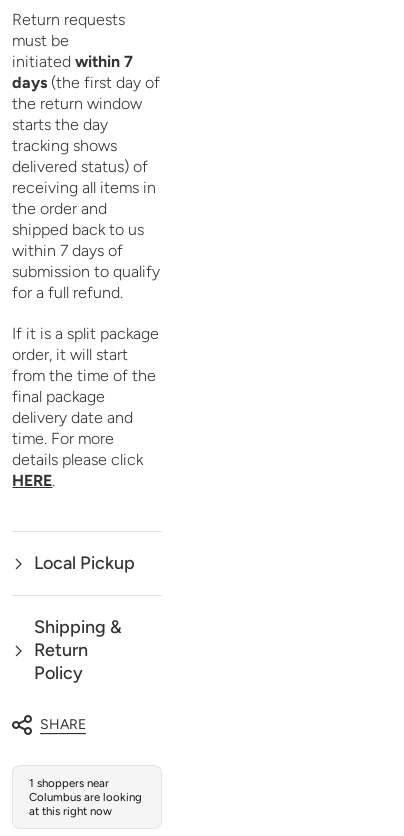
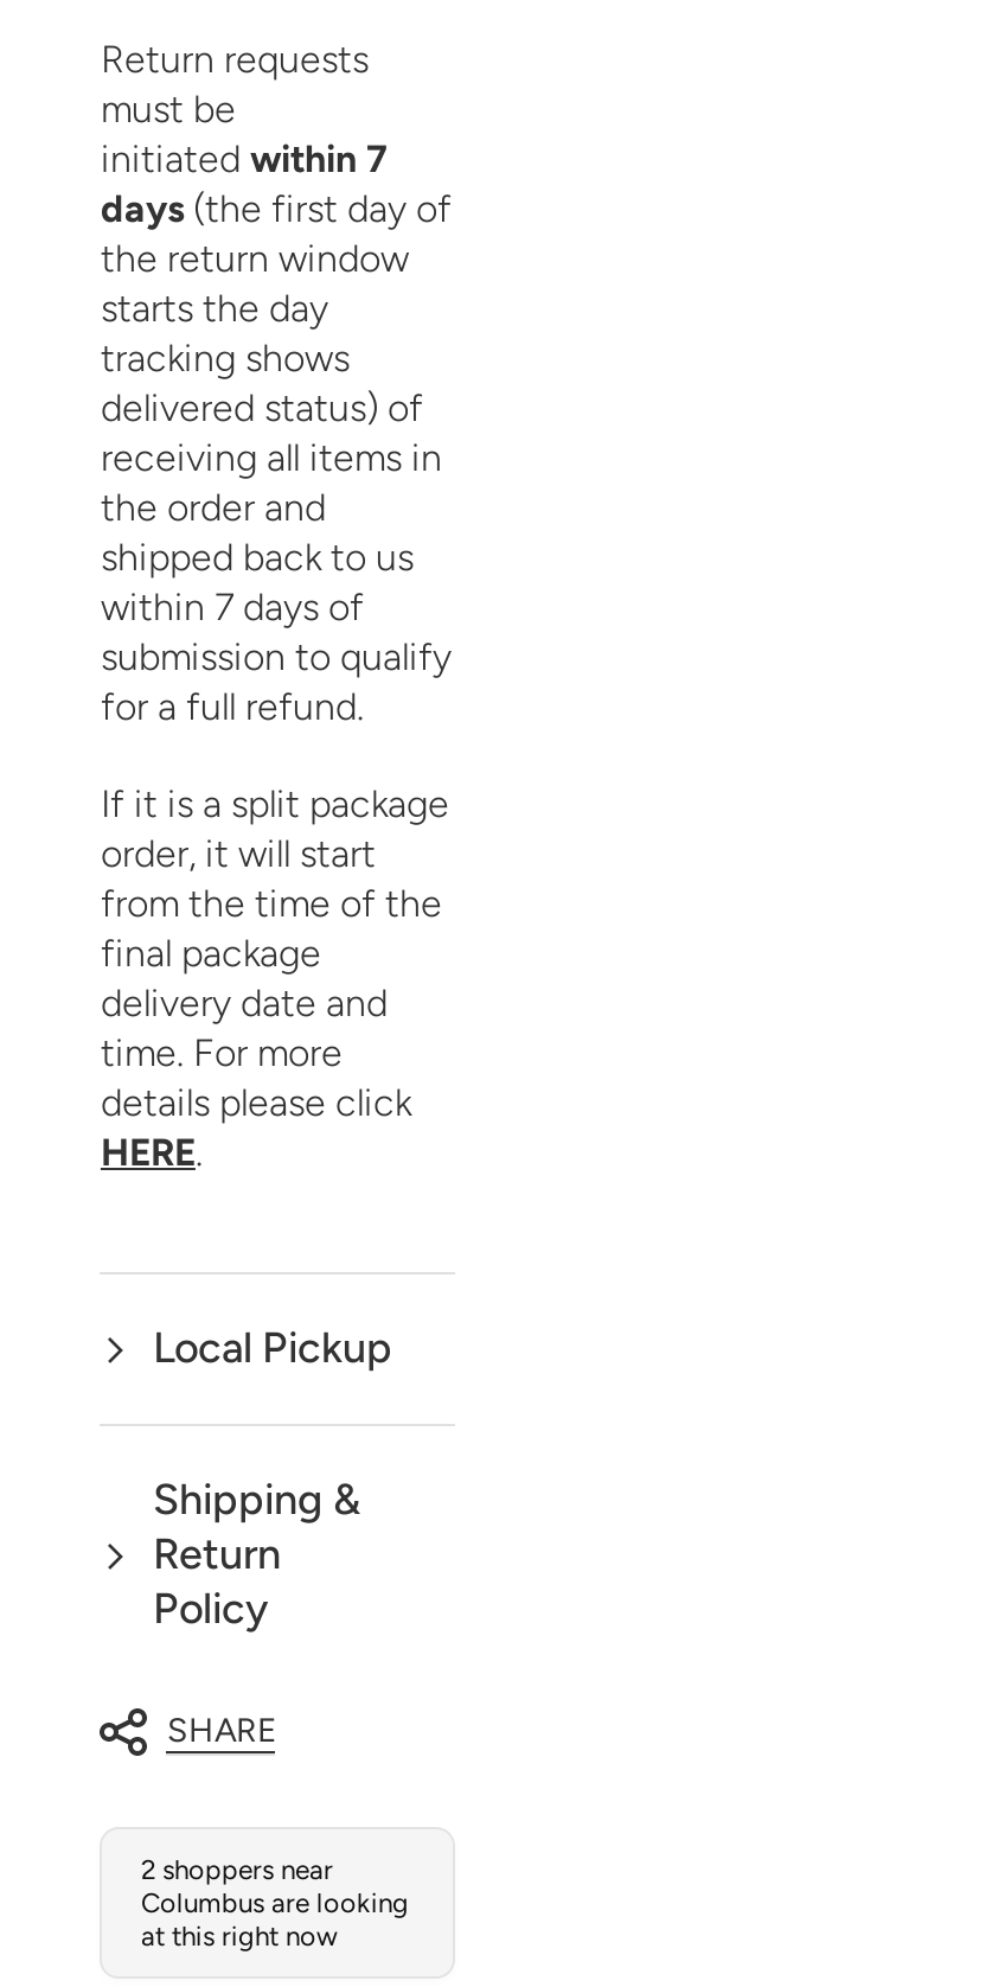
[29,776,109,790] 1 shoppers near -> [141,1854,333,1887] 2 shoppers near

